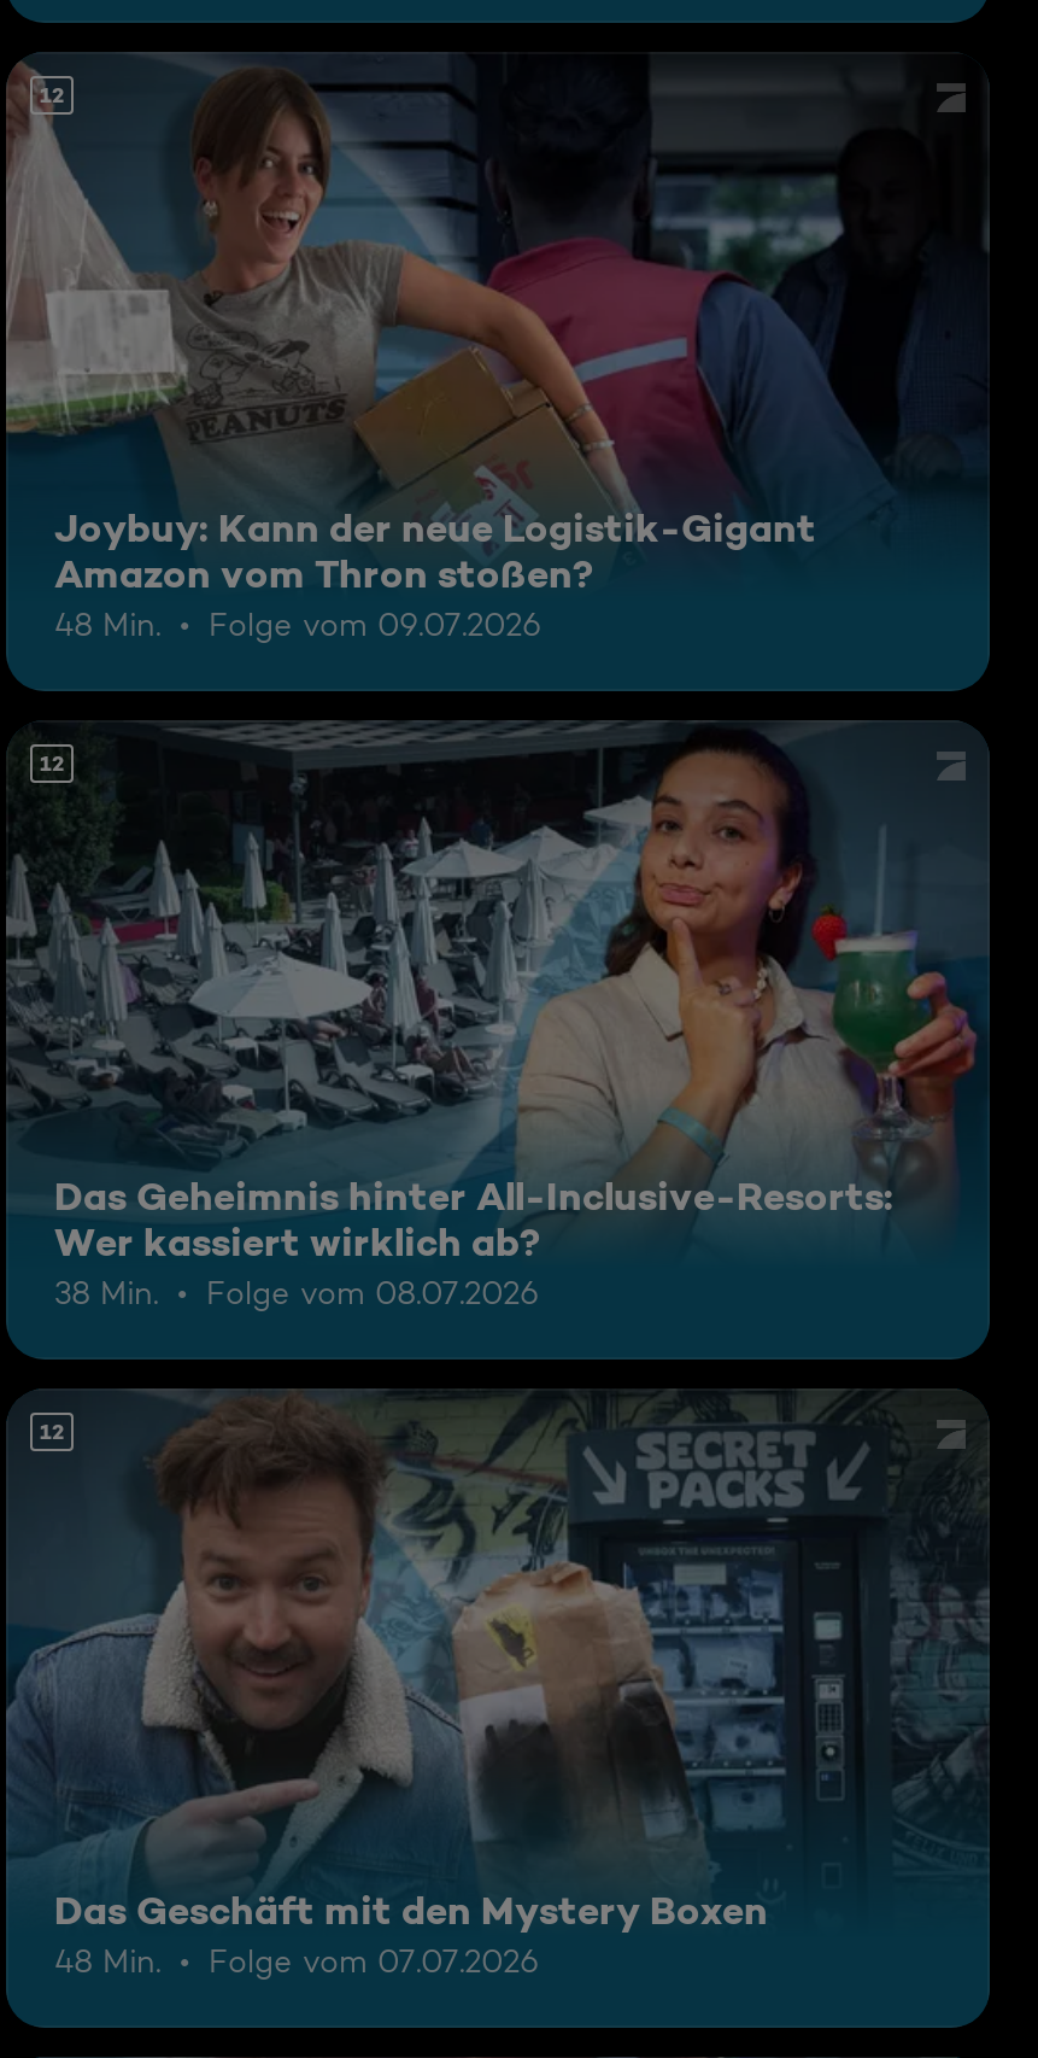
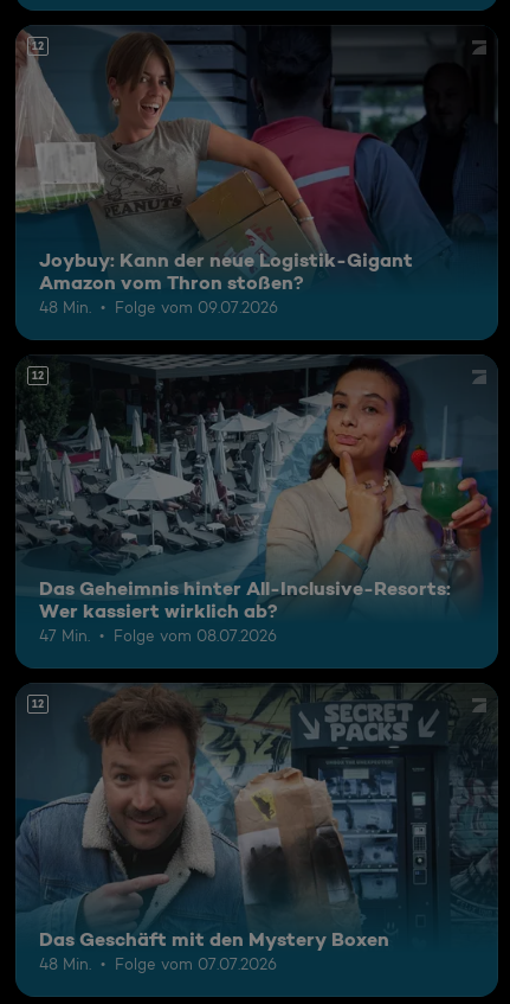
[54,1273,539,1312] 38 Min. Folge vom 08.07.2026 -> [39,626,277,644] 47 Min. Folge vom 08.07.2026

